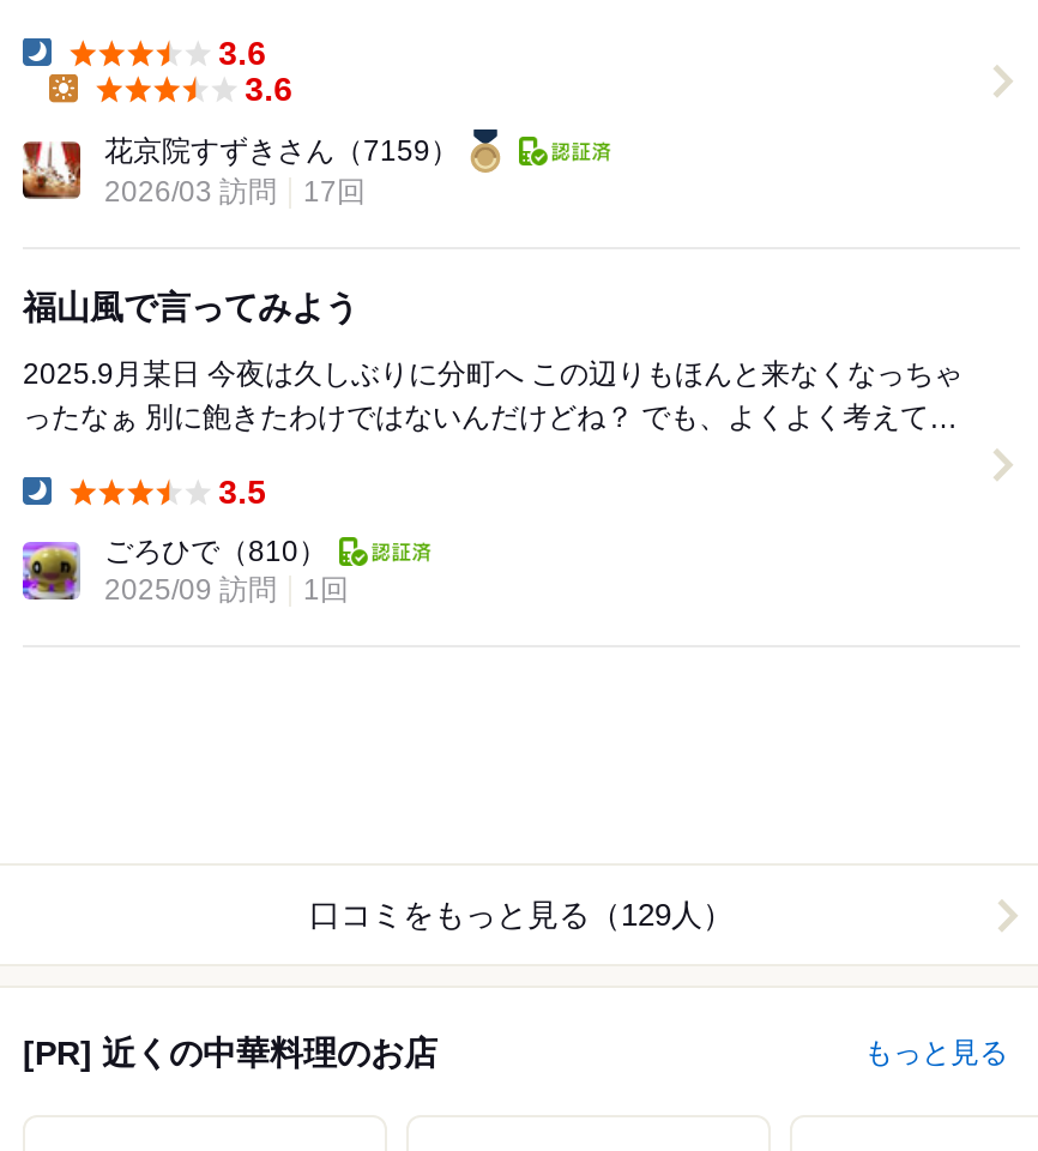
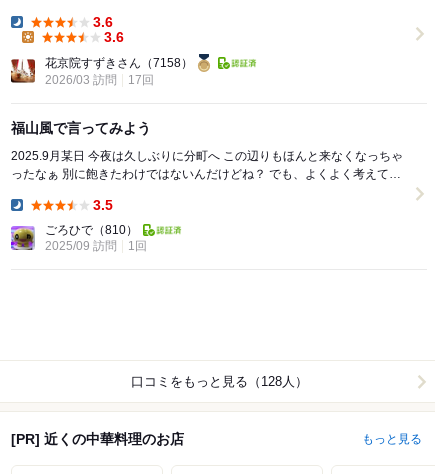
[104,135,459,169] 花京院すずきさん（7159） -> [45,56,193,70] 花京院すずきさん（7158）
[309,898,734,934] 口コミをもっと見る（129人） -> [130,374,307,389] 口コミをもっと見る（128人）

